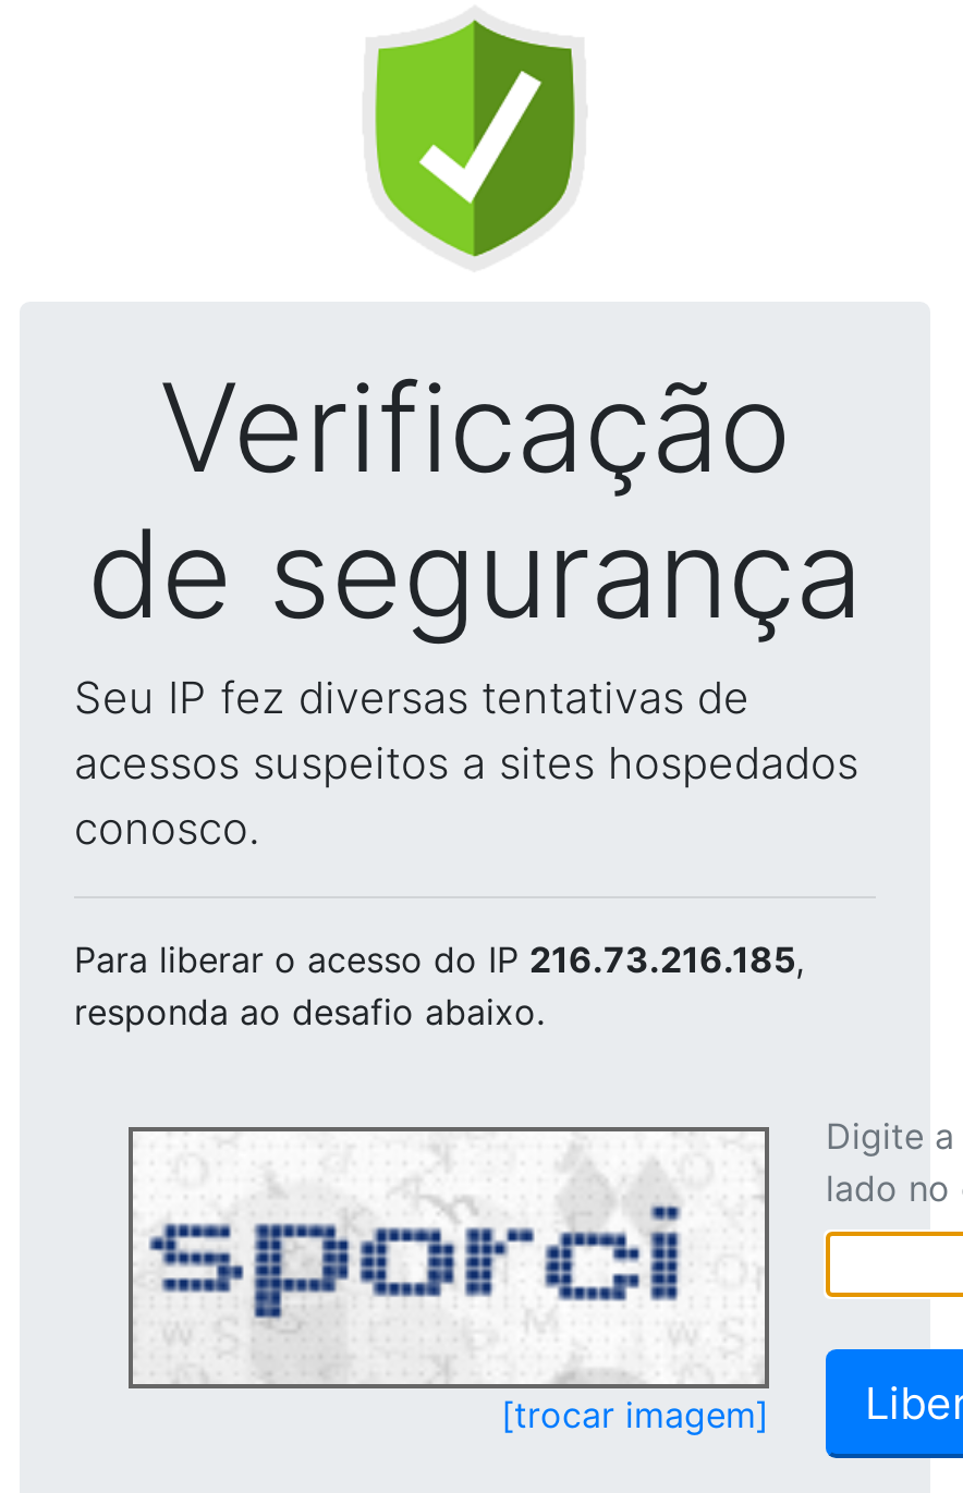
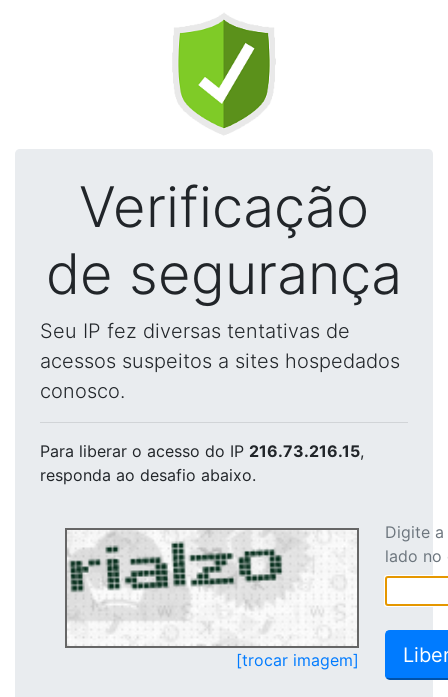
[74,938,804,981] Para liberar o acesso do IP 216.73.216.185, -> [40,441,364,461] Para liberar o acesso do IP 216.73.216.15,
[135,1136,682,1380] [image] -> [69,533,318,645] [image]

